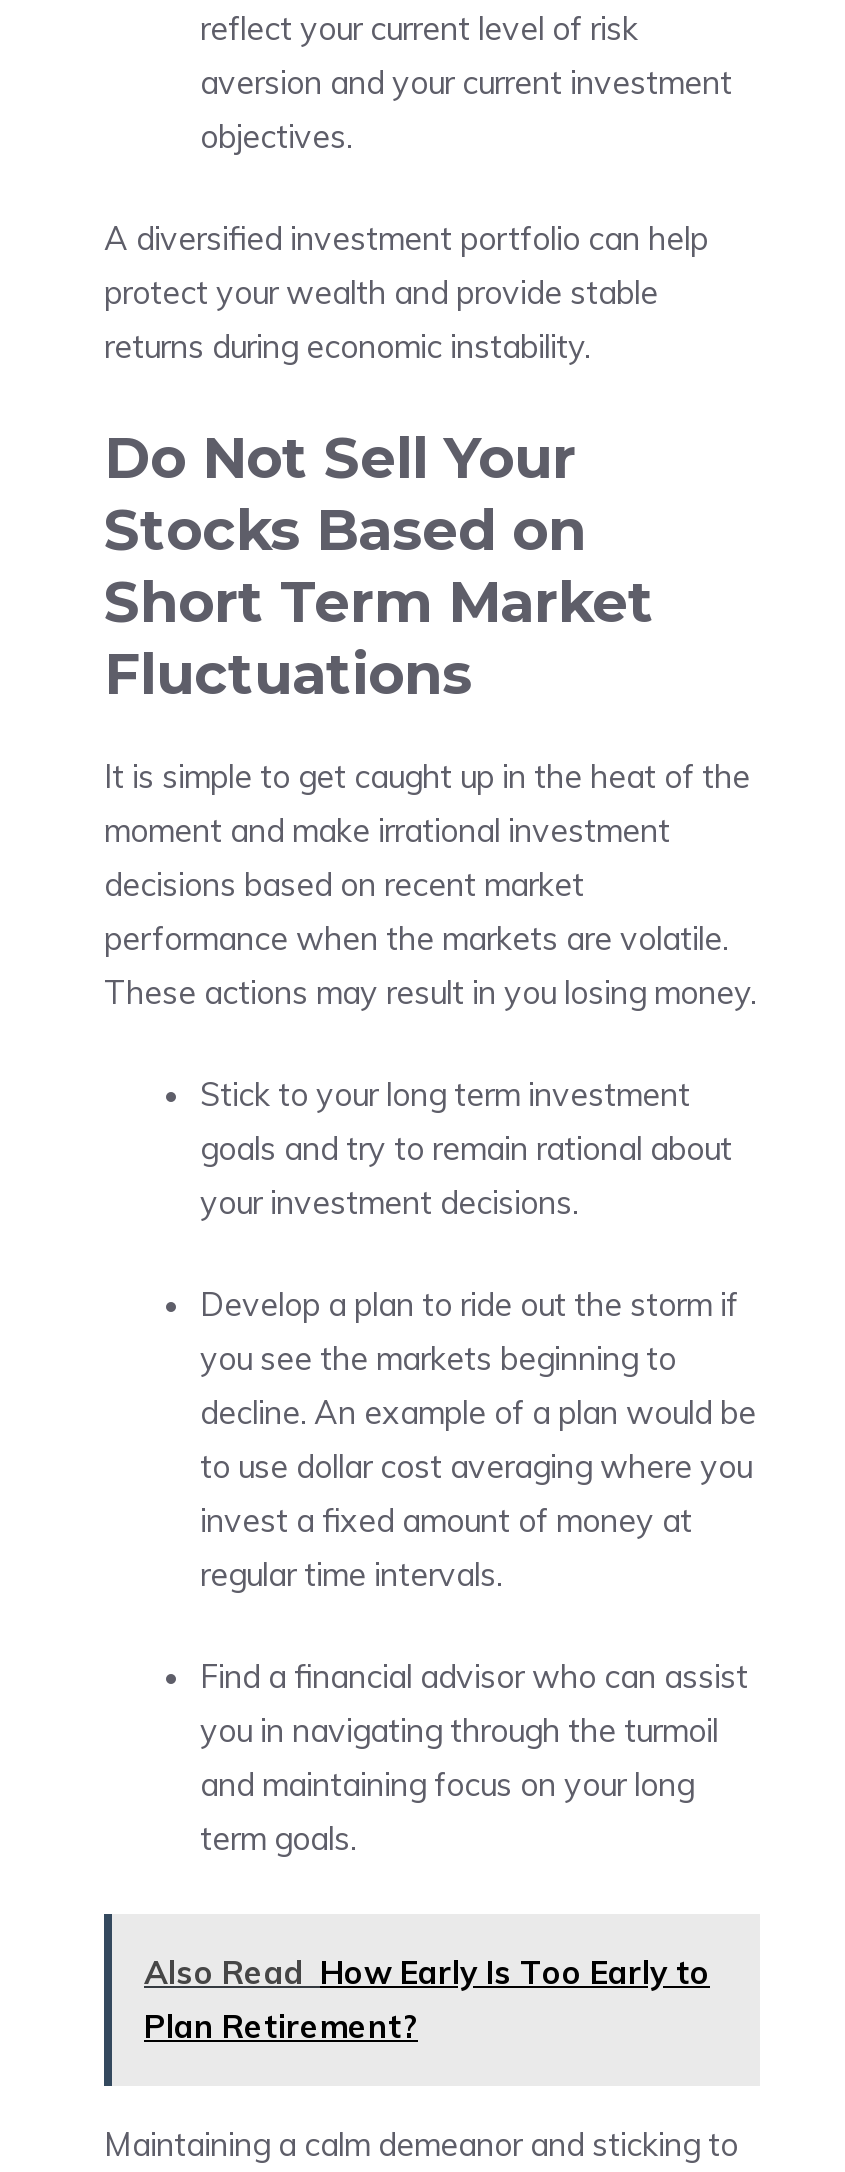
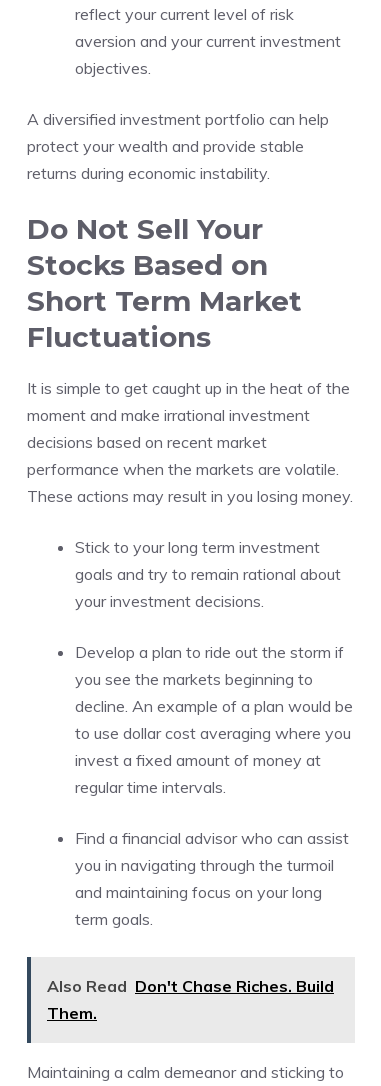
[144,1952,710,2046] Also Read How Early Is Too Early to | Plan Retirement? -> [47,976,334,1023] Also Read Don't Chase Riches. Build | Them.

